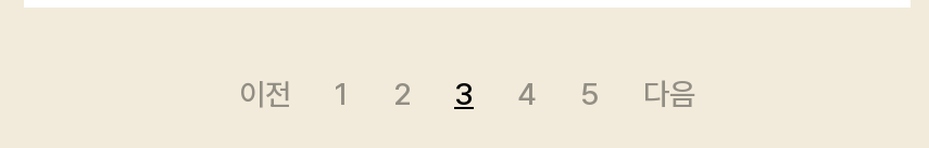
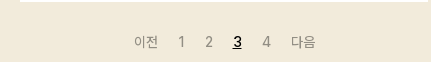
[580,77,600,112] 5 -> none

